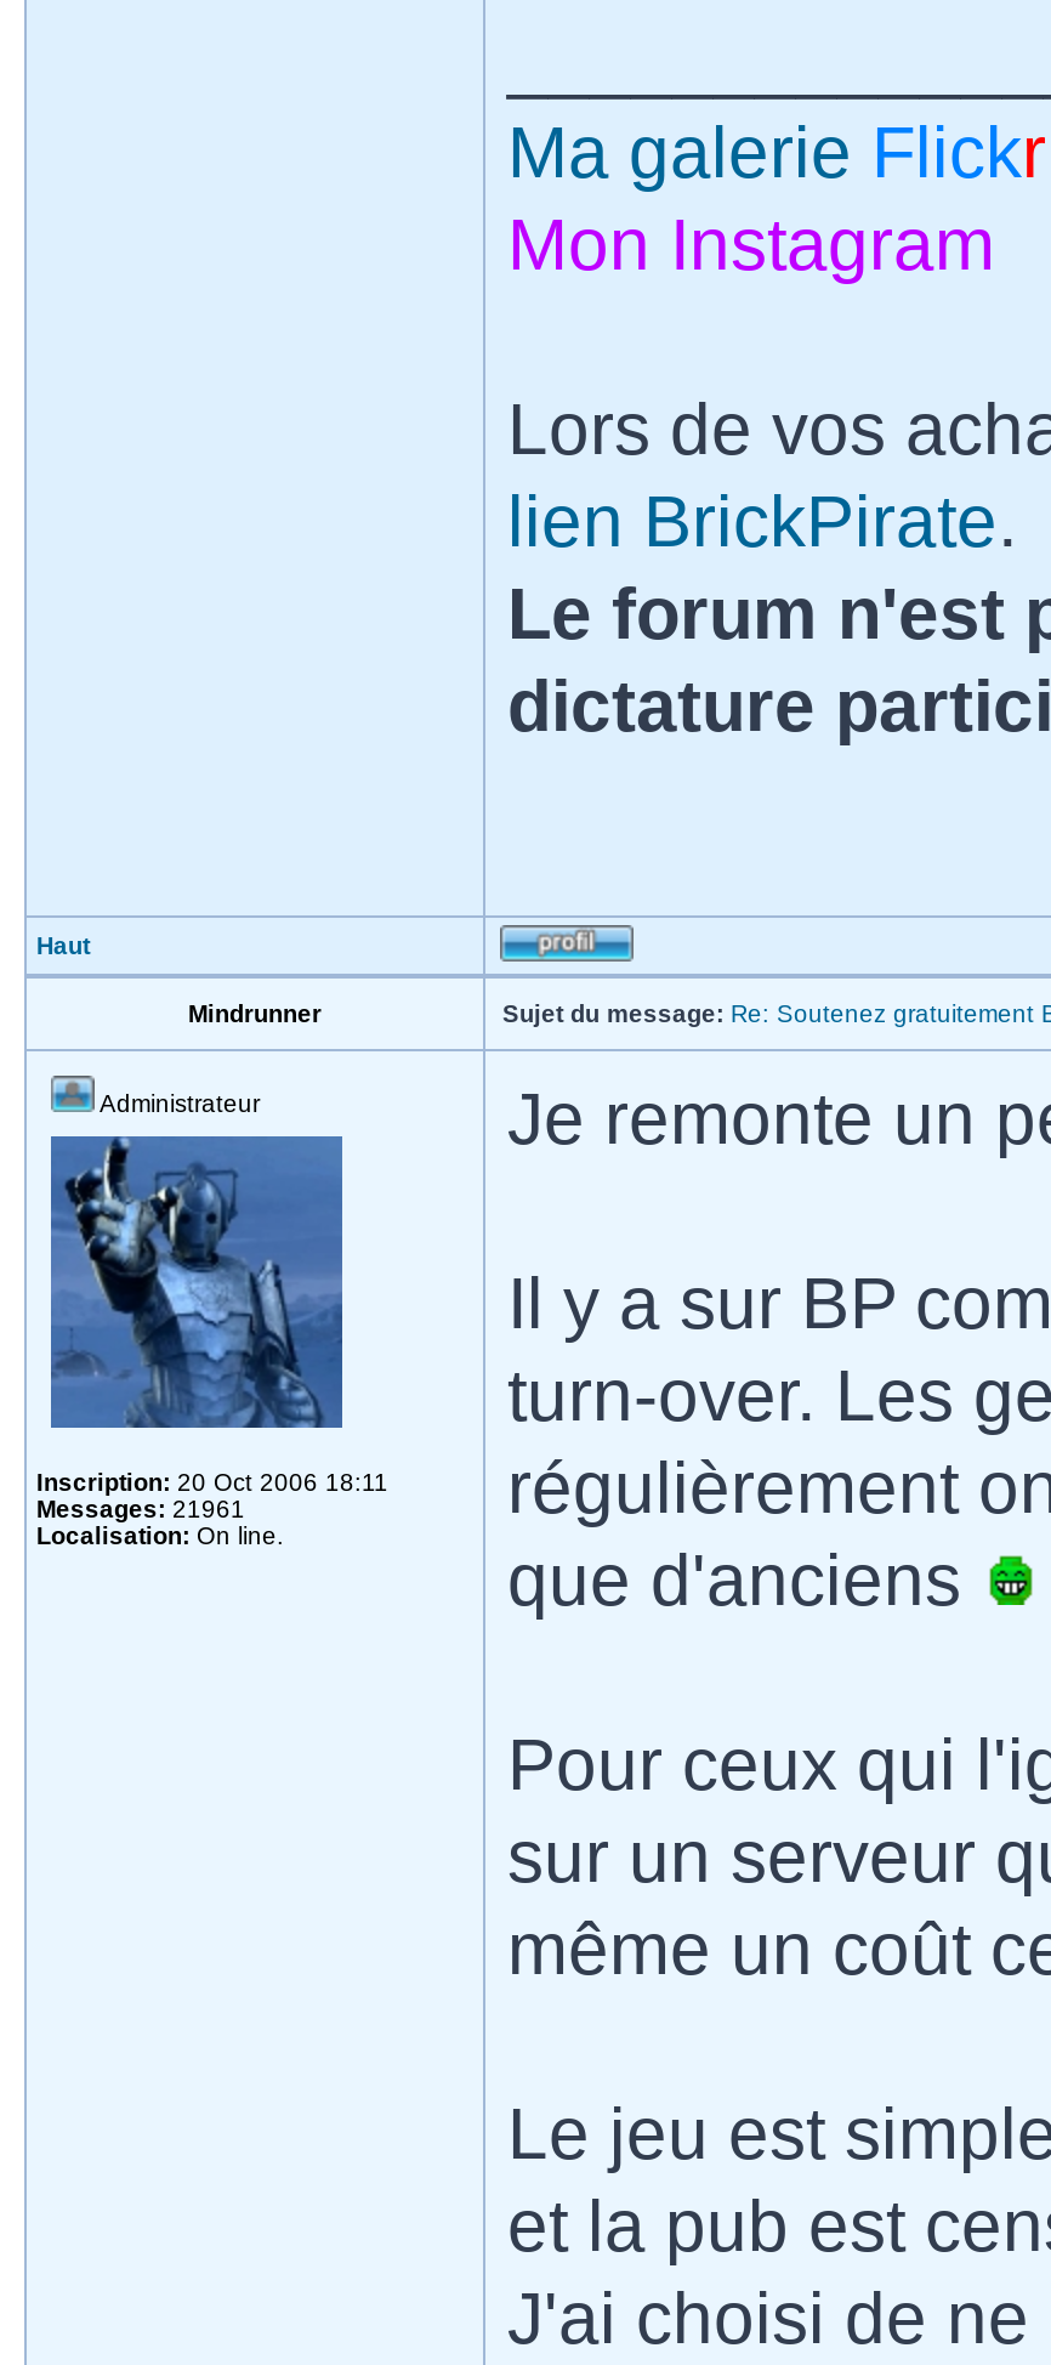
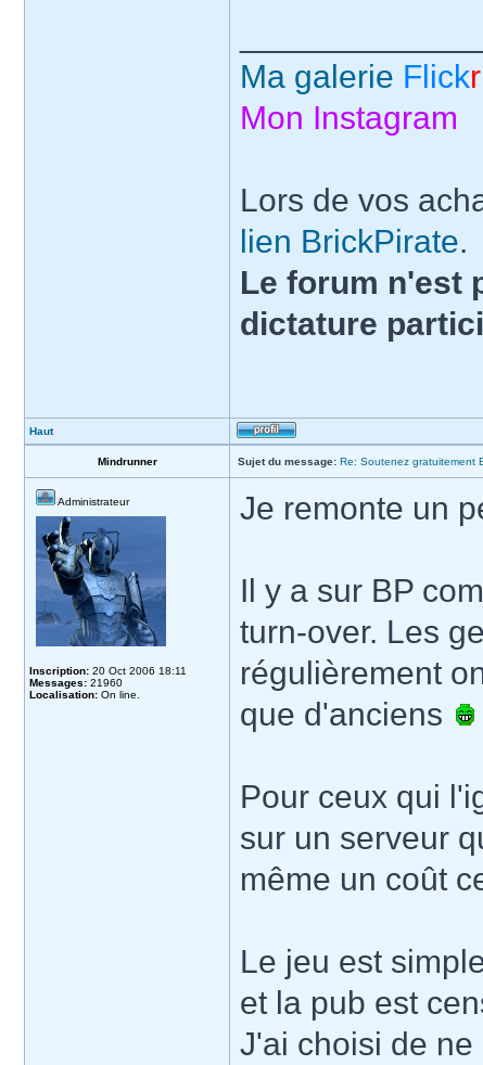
[36,1496,245,1522] Messages: 21961 -> [29,677,123,689] Messages: 21960

